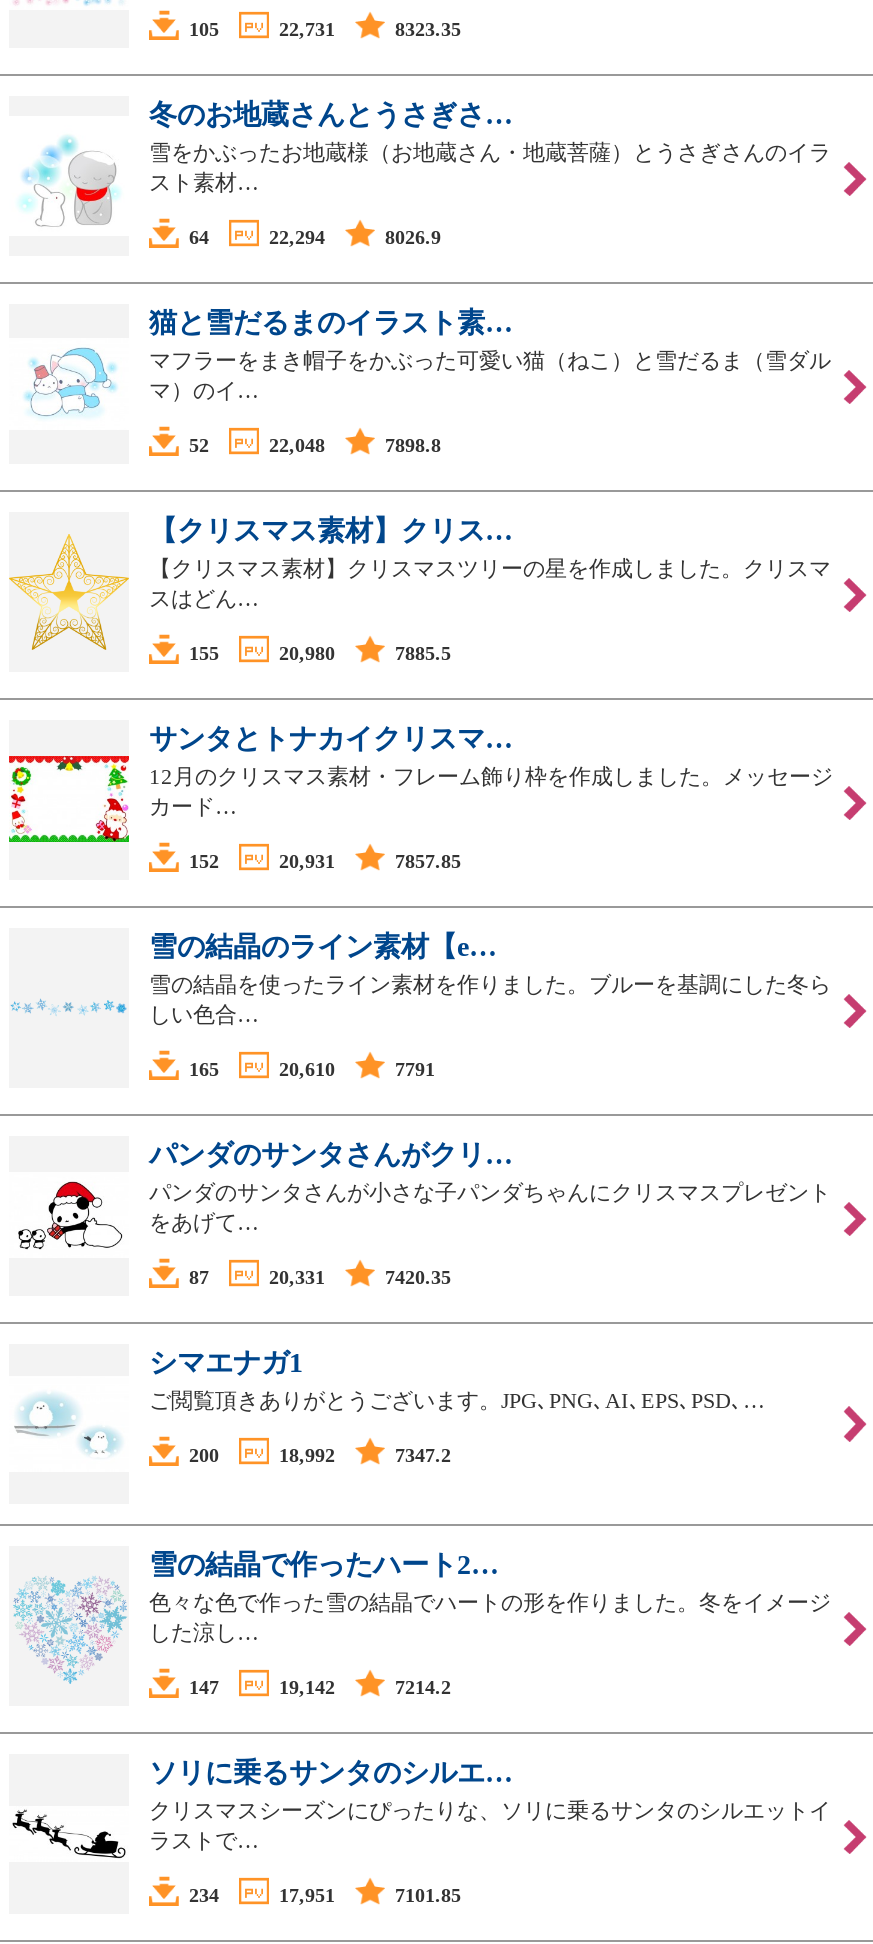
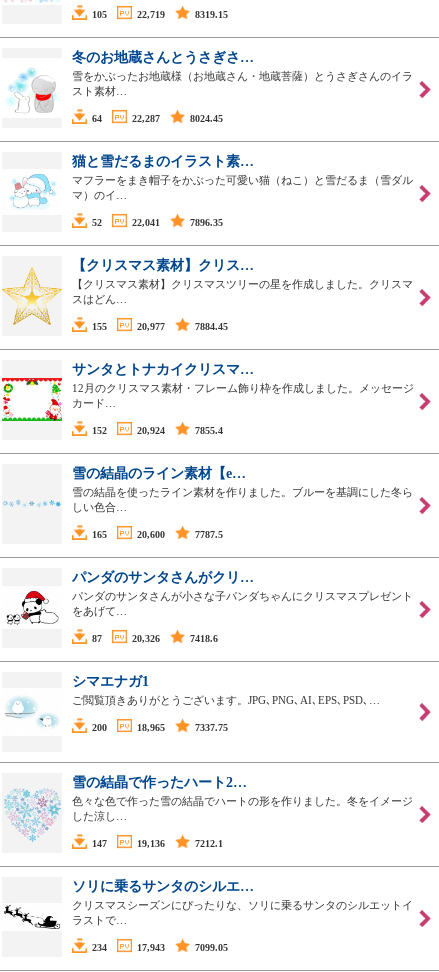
[279,18,335,40] 22,731 -> [137,9,165,20] 22,719
[395,18,461,40] 8323.35 -> [195,9,228,20] 8319.15
[269,226,325,248] 22,294 -> [132,113,160,124] 22,287
[385,226,441,248] 8026.9 -> [190,113,223,124] 8024.45
[269,434,325,456] 22,048 -> [132,217,160,228] 22,041
[385,434,441,456] 7898.8 -> [190,217,223,228] 7896.35
[279,642,335,664] 20,980 -> [137,321,165,332] 20,977
[395,642,451,664] 7885.5 -> [195,321,228,332] 7884.45
[279,850,335,872] 20,931 -> [137,425,165,436] 20,924
[395,850,461,872] 7857.85 -> [195,425,223,436] 7855.4
[279,1058,335,1080] 20,610 -> [137,529,165,540] 20,600
[395,1058,435,1080] 7791 -> [195,529,223,540] 7787.5
[269,1266,325,1288] 20,331 -> [132,633,160,644] 20,326
[385,1266,451,1288] 7420.35 -> [190,633,218,644] 7418.6
[279,1444,335,1466] 18,992 -> [137,722,165,733] 18,965
[395,1444,451,1466] 7347.2 -> [195,722,228,733] 7337.75
[279,1676,335,1698] 19,142 -> [137,838,165,849] 19,136
[395,1676,451,1698] 7214.2 -> [195,838,223,849] 7212.1
[279,1884,335,1906] 17,951 -> [137,942,165,953] 17,943
[395,1884,461,1906] 7101.85 -> [195,942,228,953] 7099.05

